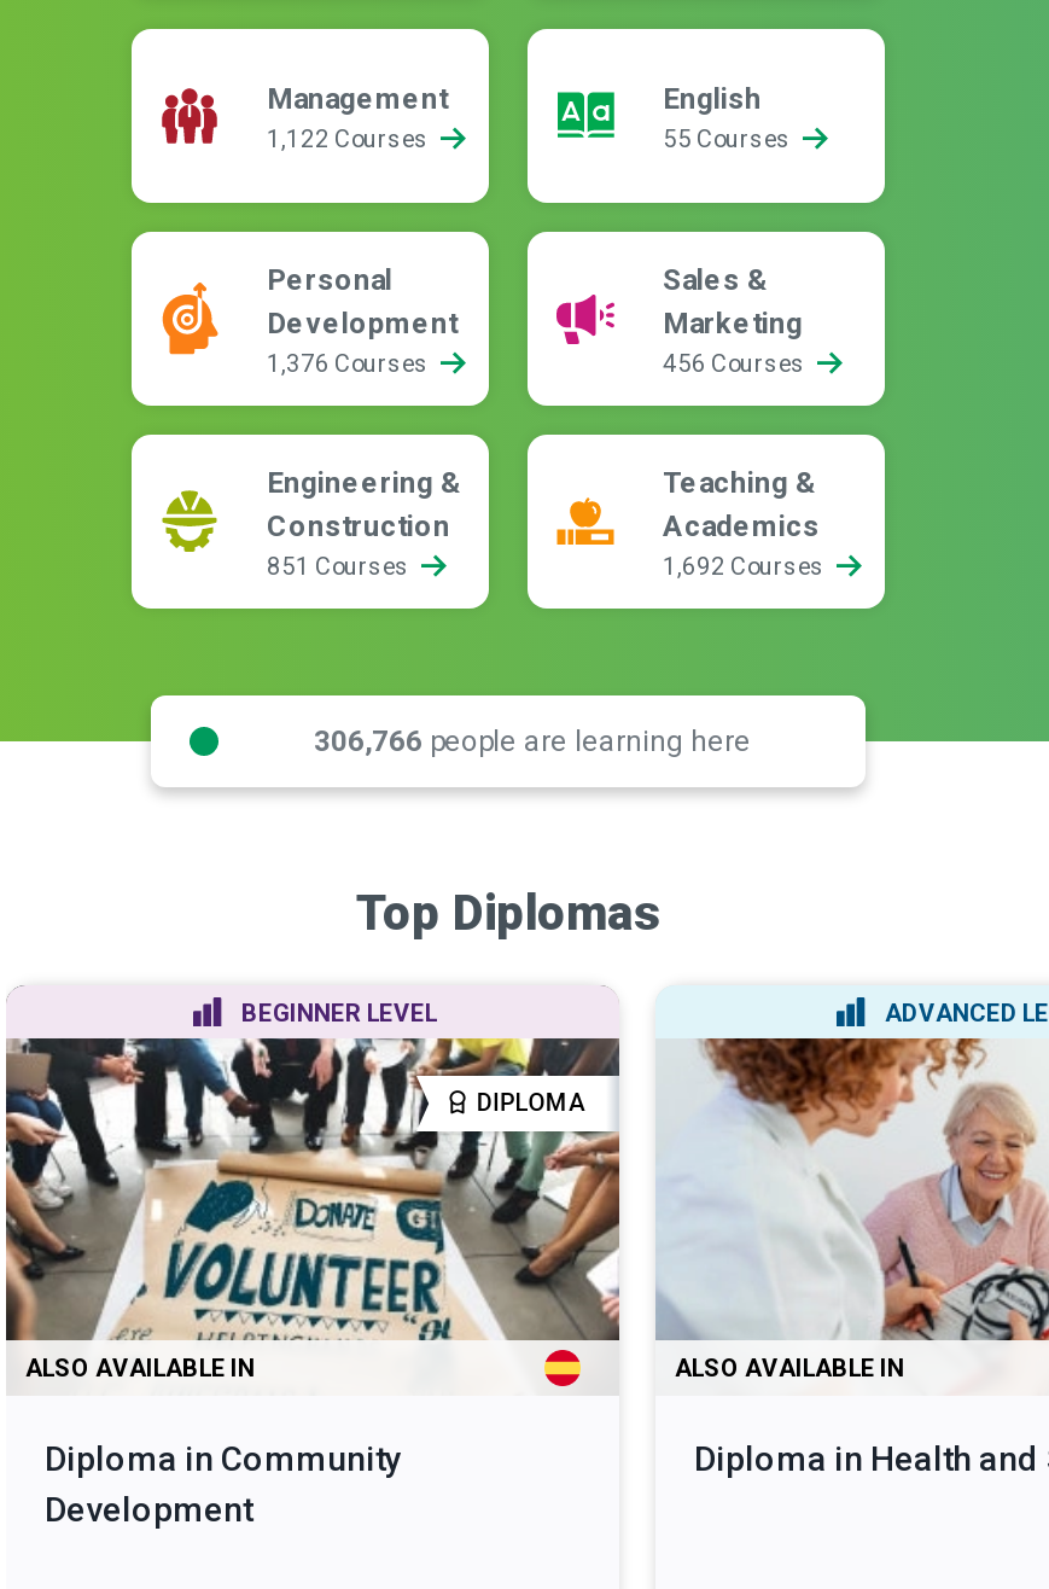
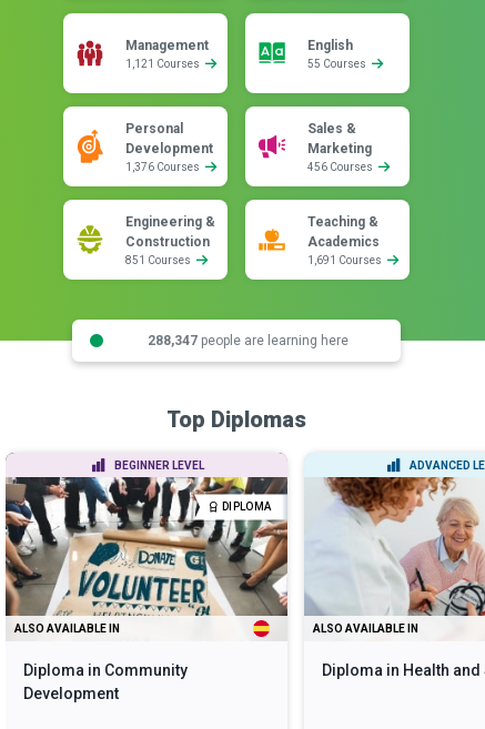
[267,126,433,152] 1,122 Courses -> [125,58,202,70] 1,121 Courses
[663,553,829,580] 1,692 Courses -> [307,254,384,266] 1,691 Courses
[314,723,751,757] 306,766 people are learning here -> [147,332,348,348] 288,347 people are learning here

